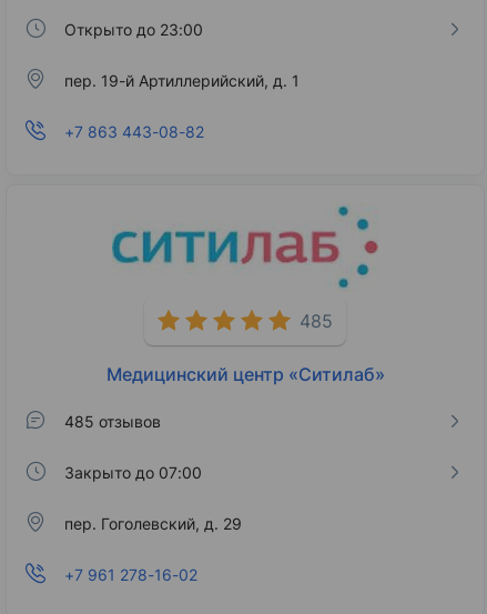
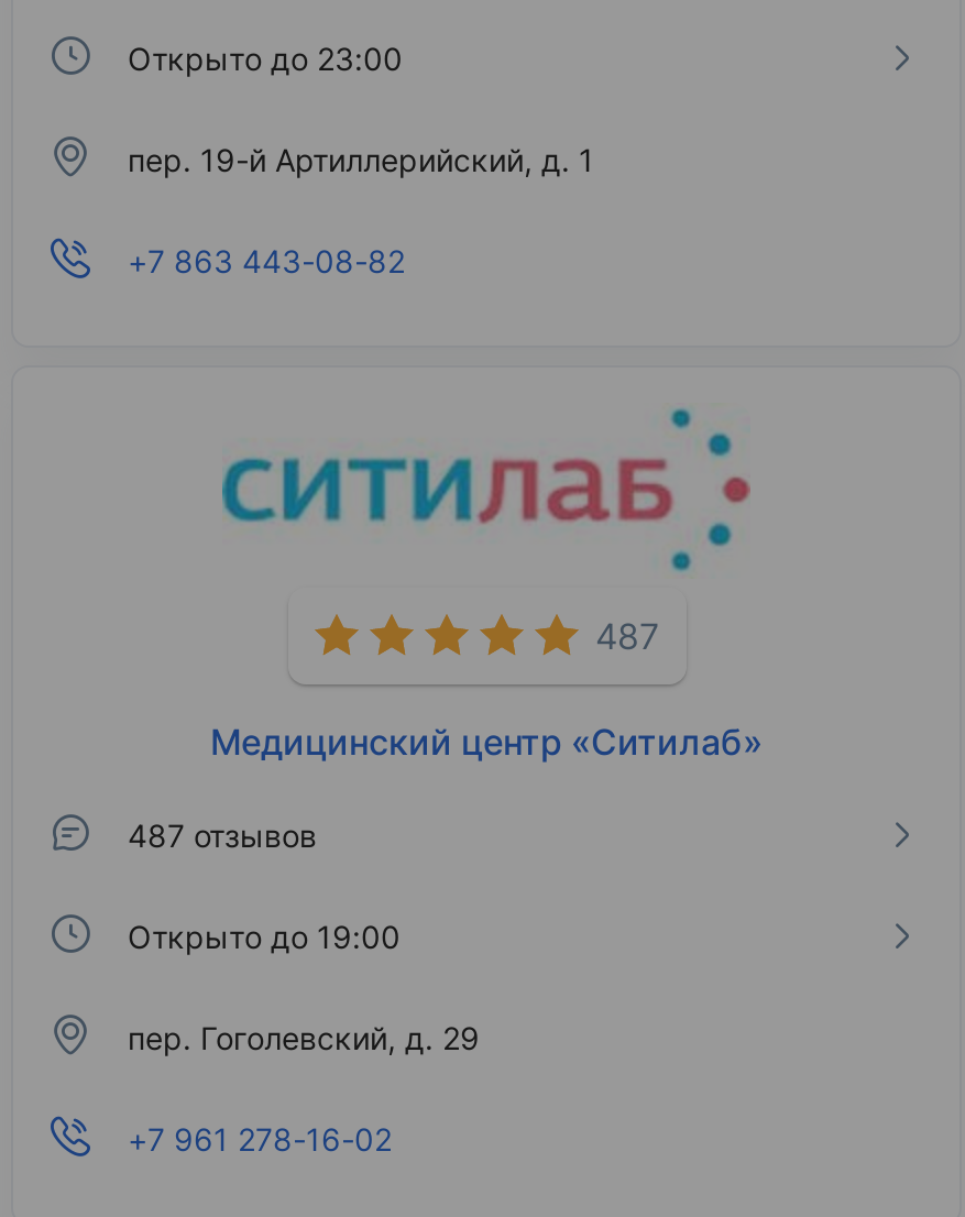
[300,310,333,332] 485 -> [595,614,659,658] 487
[64,411,161,430] 485 отзывов -> [128,815,317,853] 487 отзывов
[64,462,202,481] Закрыто до 07:00 -> [128,917,401,954] Открыто до 19:00

